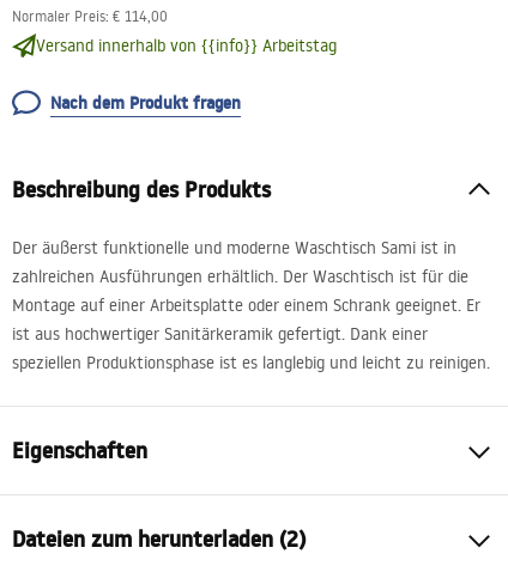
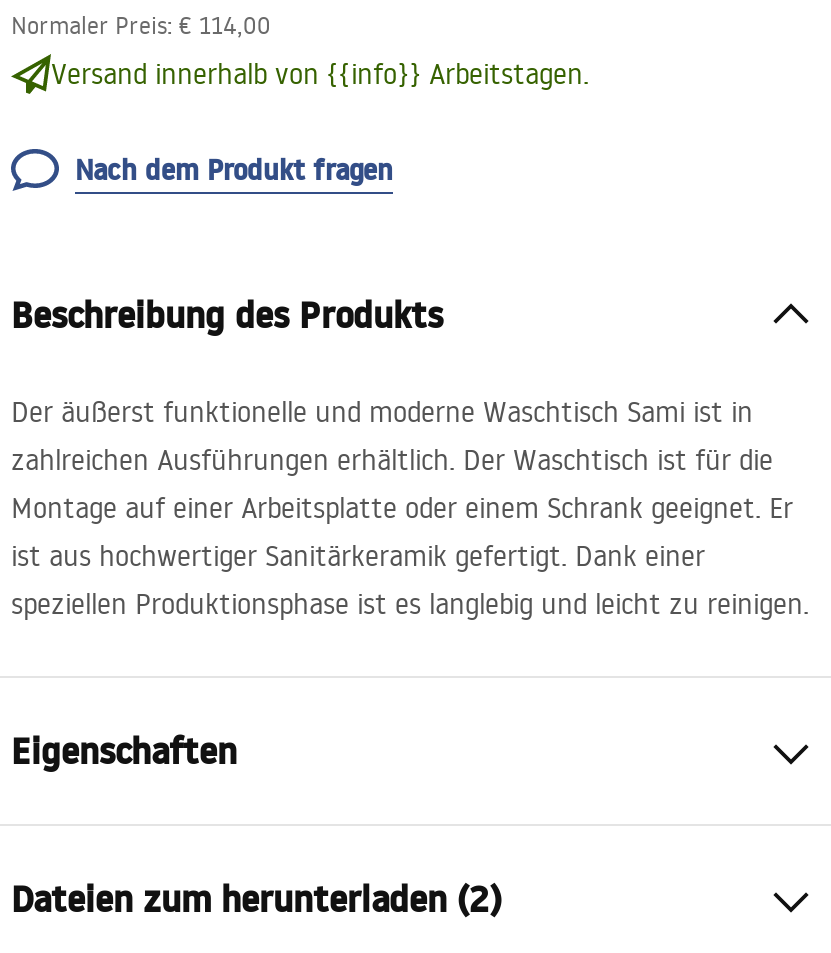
[36,35,337,56] Versand innerhalb von {{info}} Arbeitstag -> [51,56,589,92] Versand innerhalb von {{info}} Arbeitstagen.

